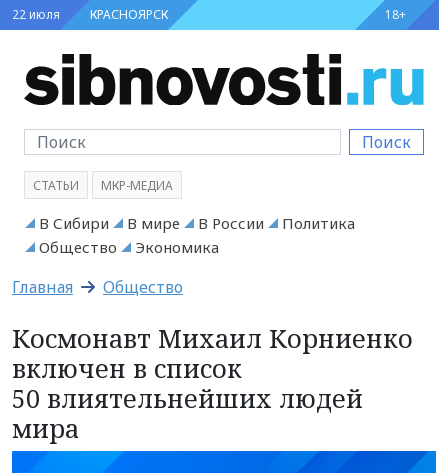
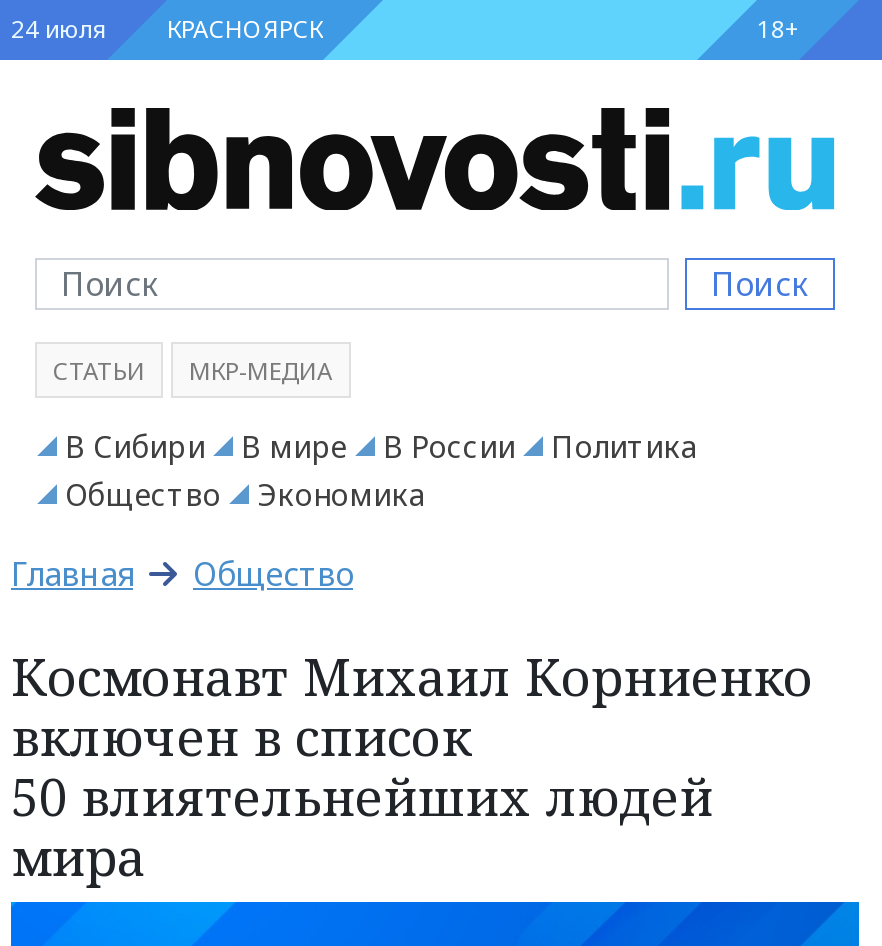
[12,6,168,23] 22 июля КРАСНОЯРСК -> [11,12,323,46] 24 июля КРАСНОЯРСК

